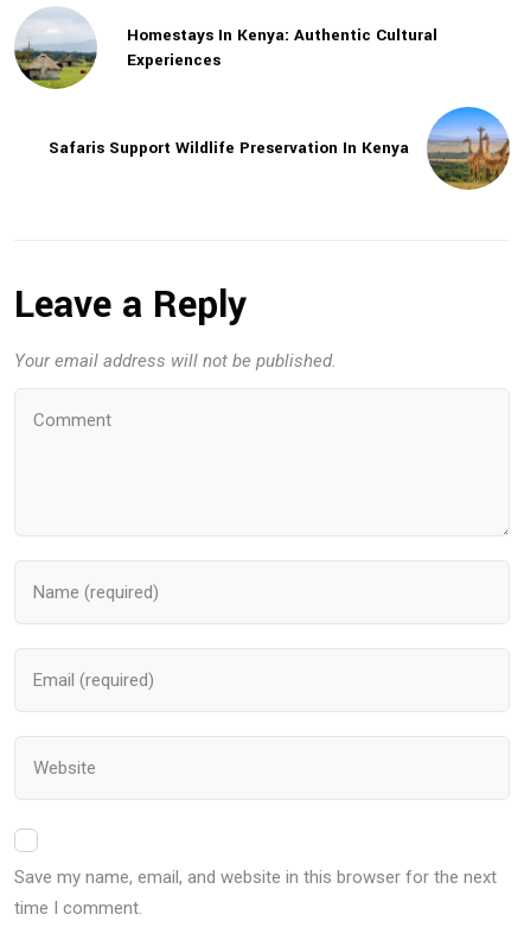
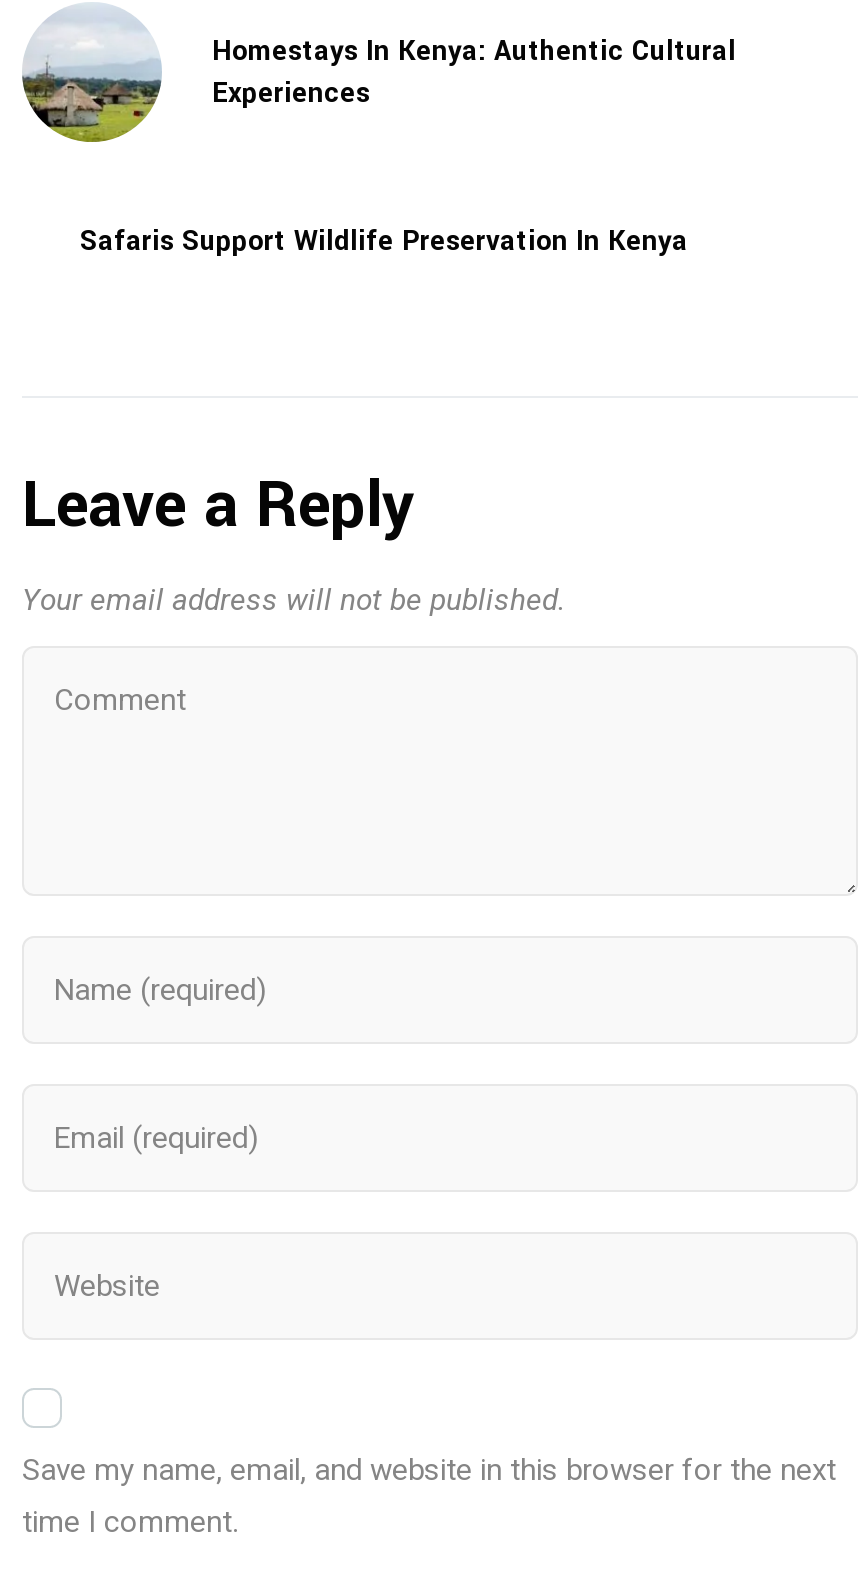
[426,106,511,191] [image] -> none

